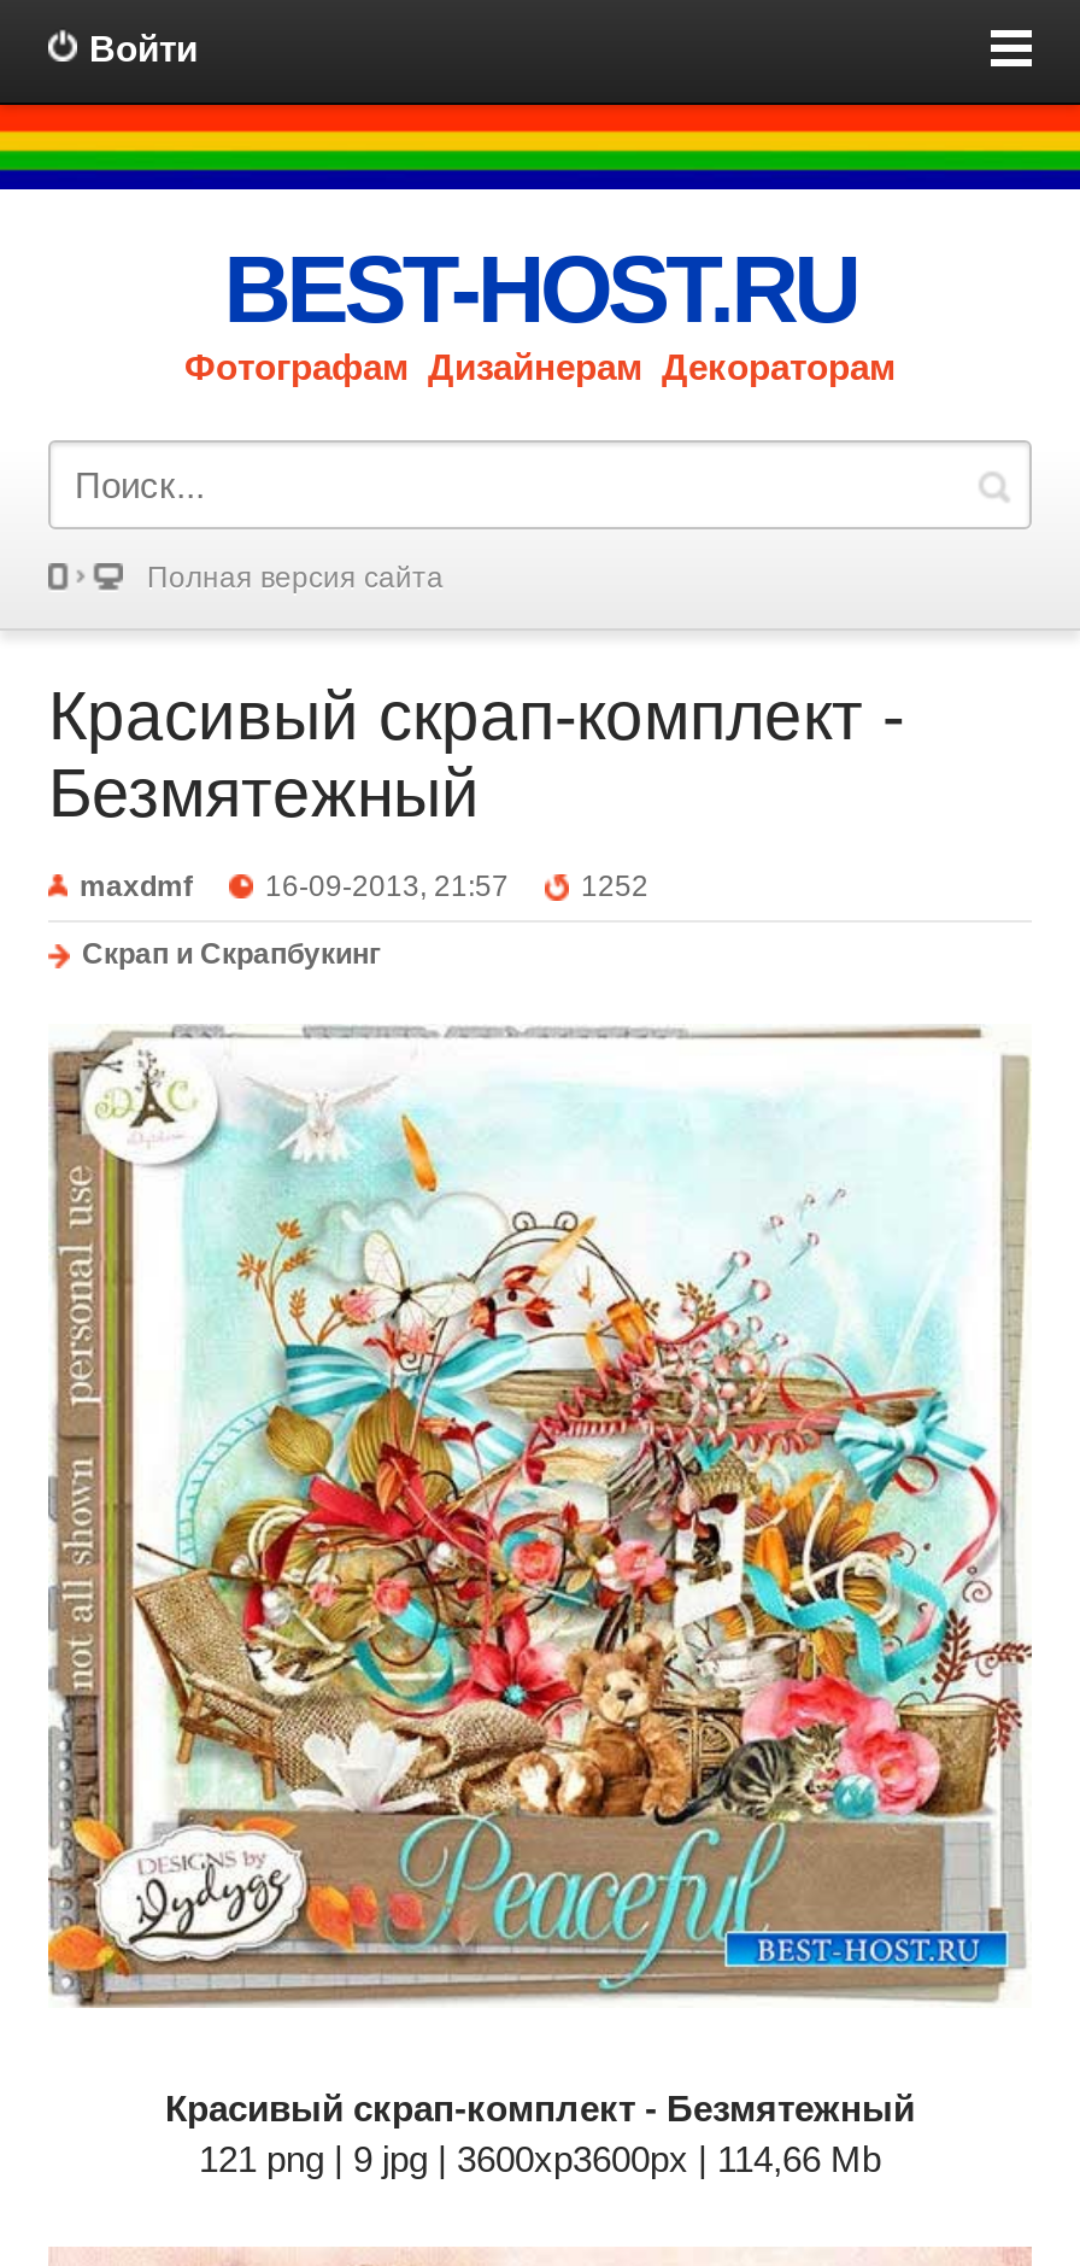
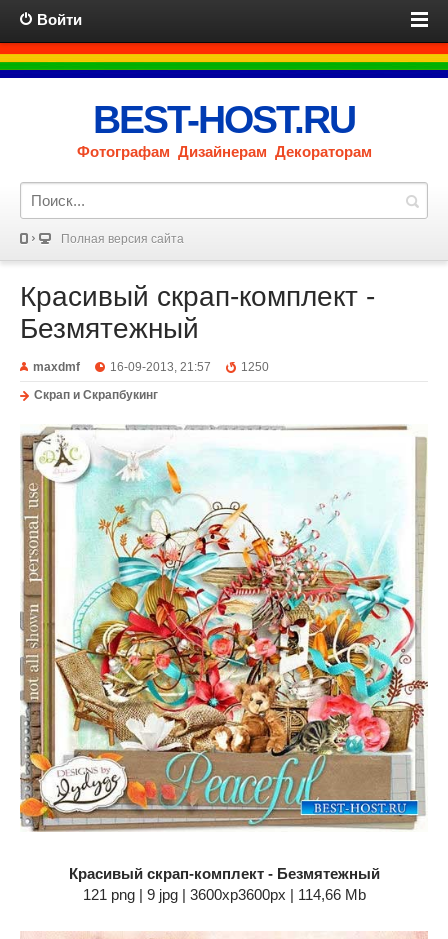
[581,869,648,903] 1252 -> [241,360,269,374] 1250

